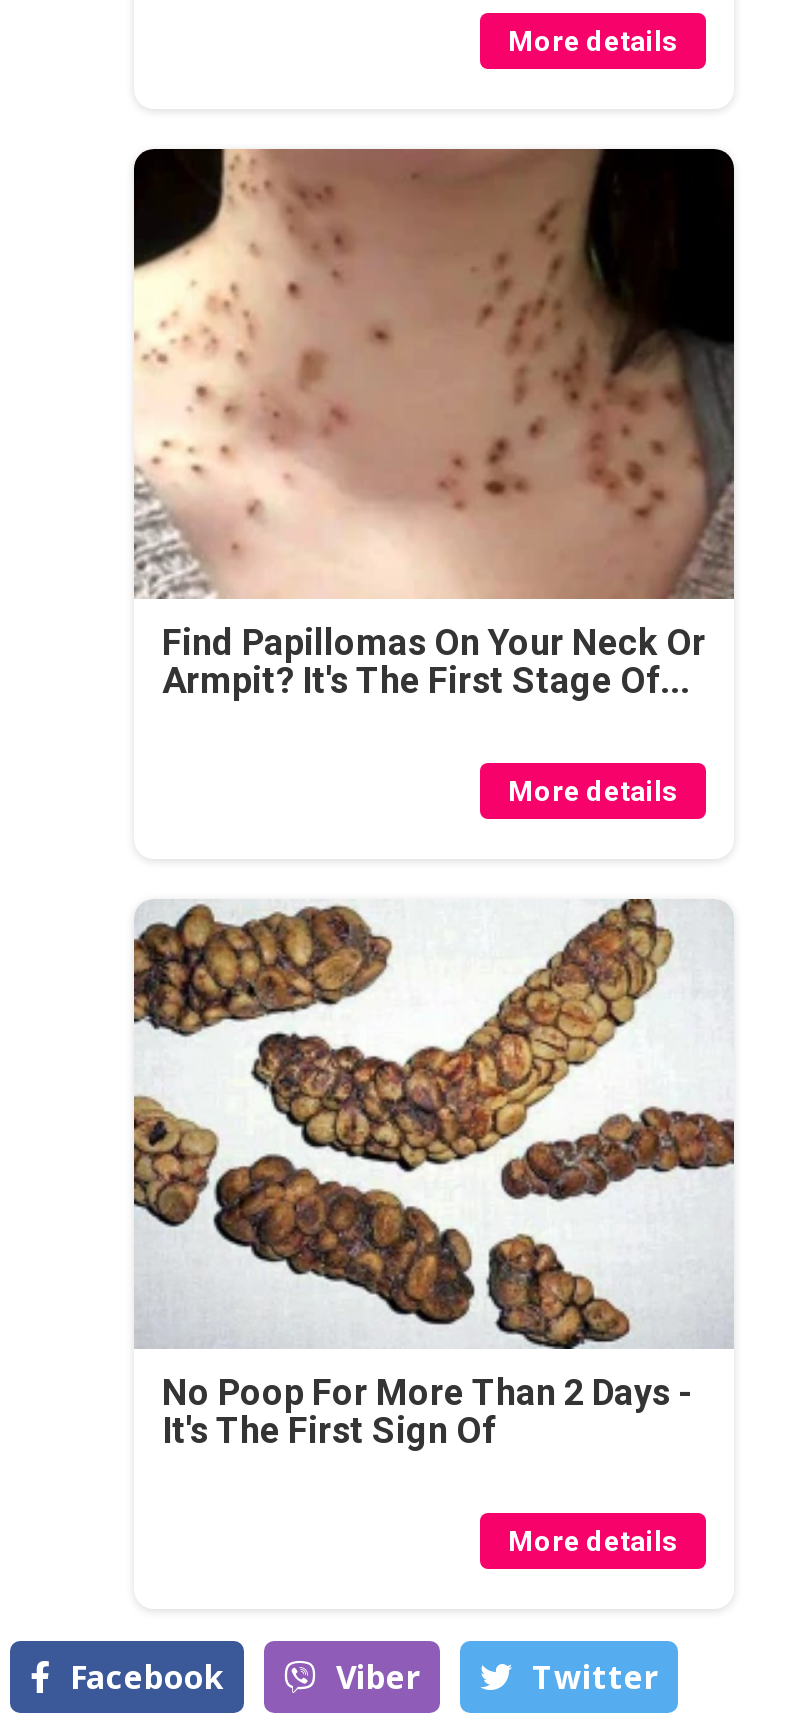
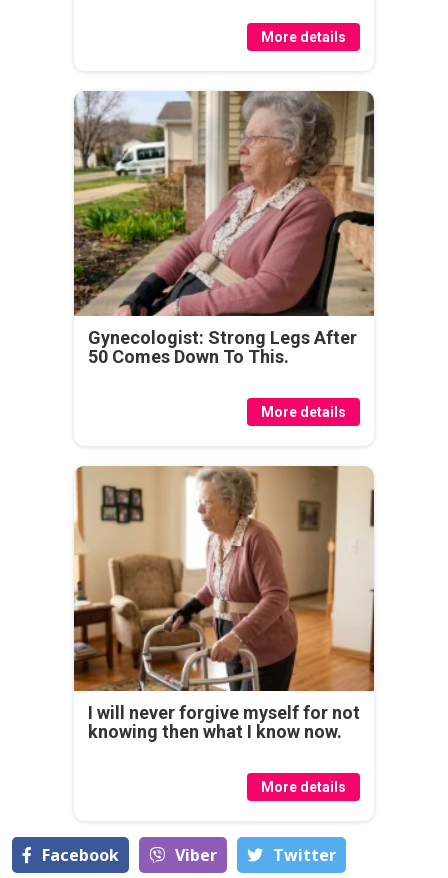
[134,147,736,700] [image] | Find Papillomas On Your Neck Or | Armpit? It's The First Stage Of... -> [73,90,375,366] [image] | Gynecologist: Strong Legs After | 50 Comes Down To This.
[132,899,736,1450] [image] | No Poop For More Than 2 Days - | It's The First Sign Of -> [73,465,375,741] [image] | I will never forgive myself for not | knowing then what I know now.

